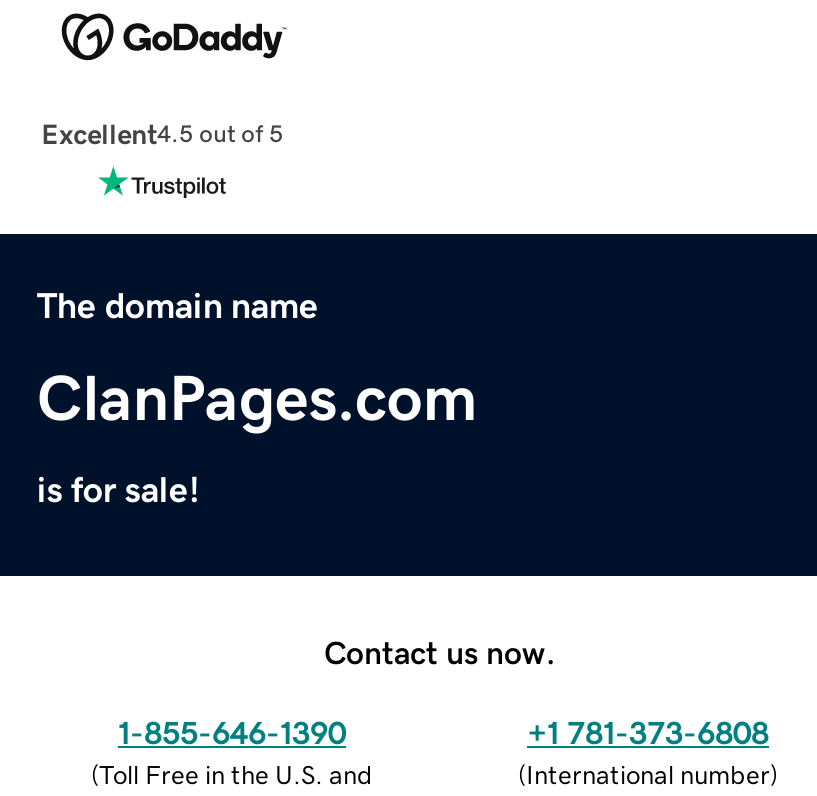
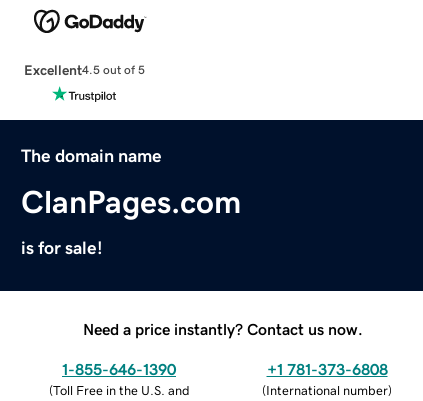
[324,635,556,667] Contact us now. -> [83,321,363,337] Need a price instantly? Contact us now.

